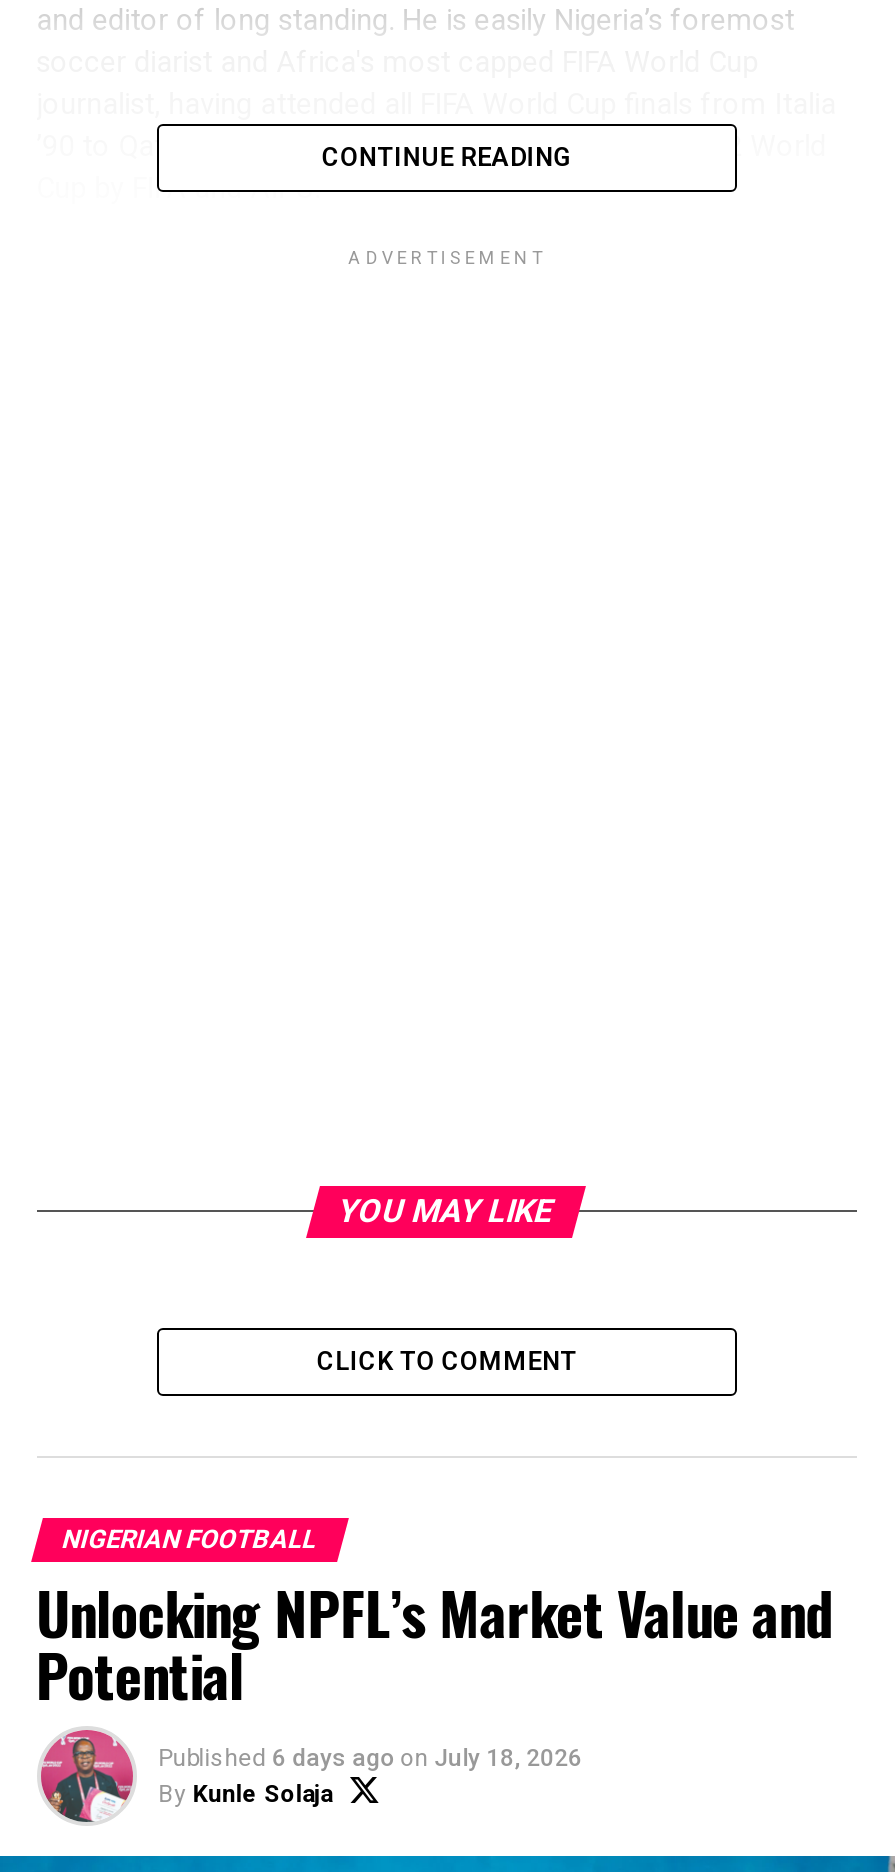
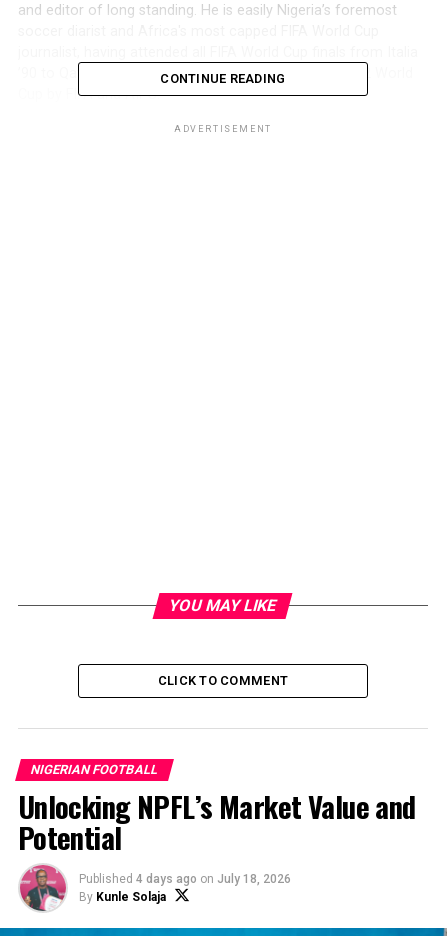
[158,1744,582,1772] Published 6 days ago on July 18, 2026 -> [79,872,291,886] Published 4 days ago on July 18, 2026

